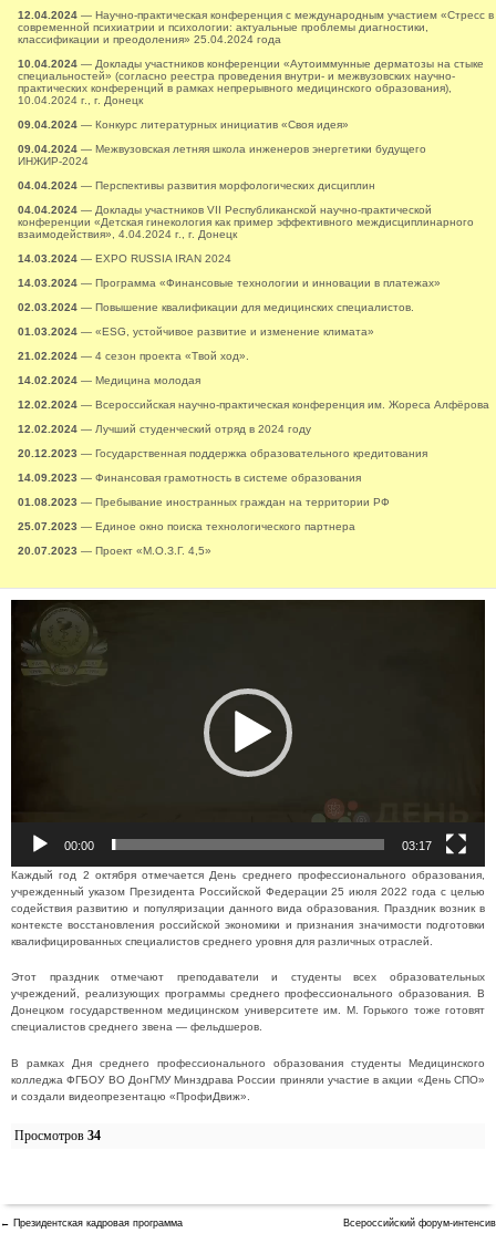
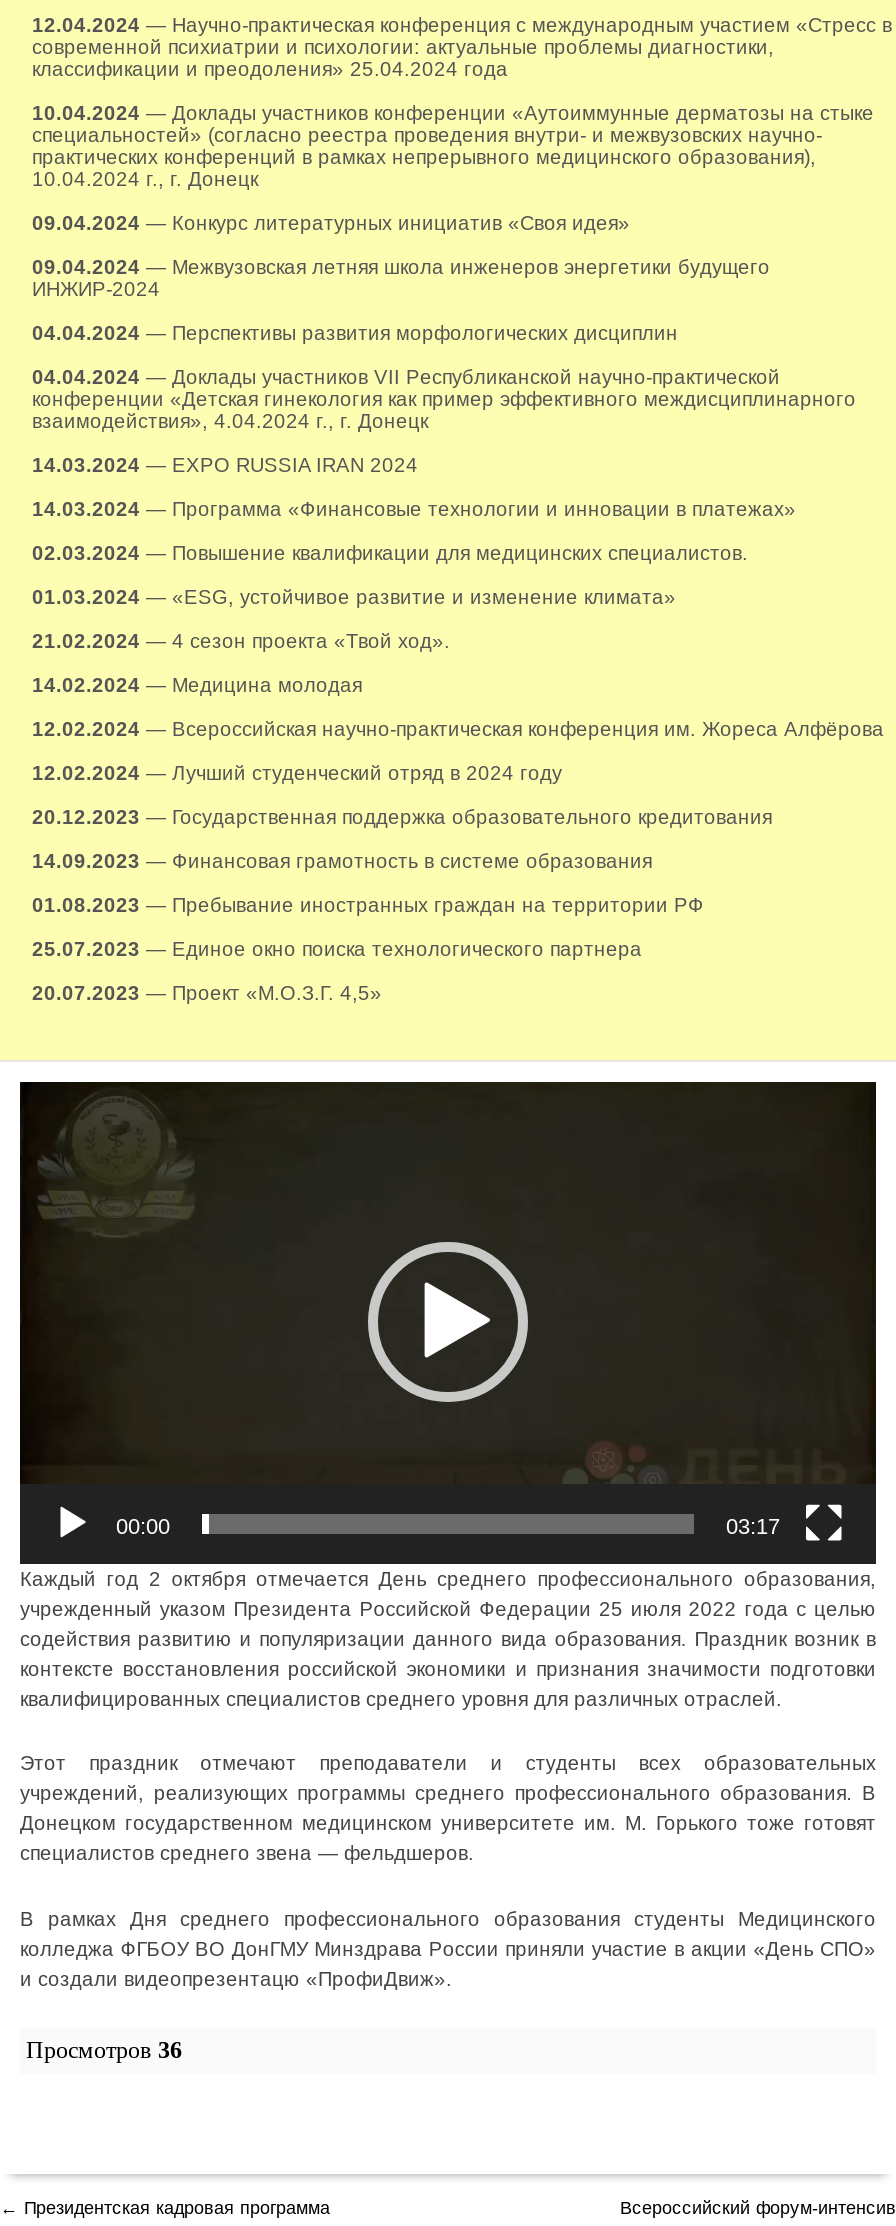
[14,1128,101,1144] Просмотров 34 -> [26,2036,182,2064] Просмотров 36

